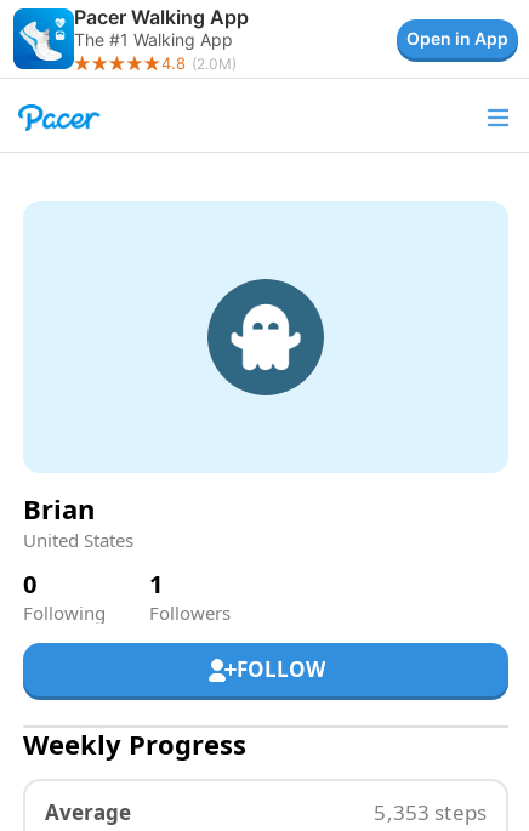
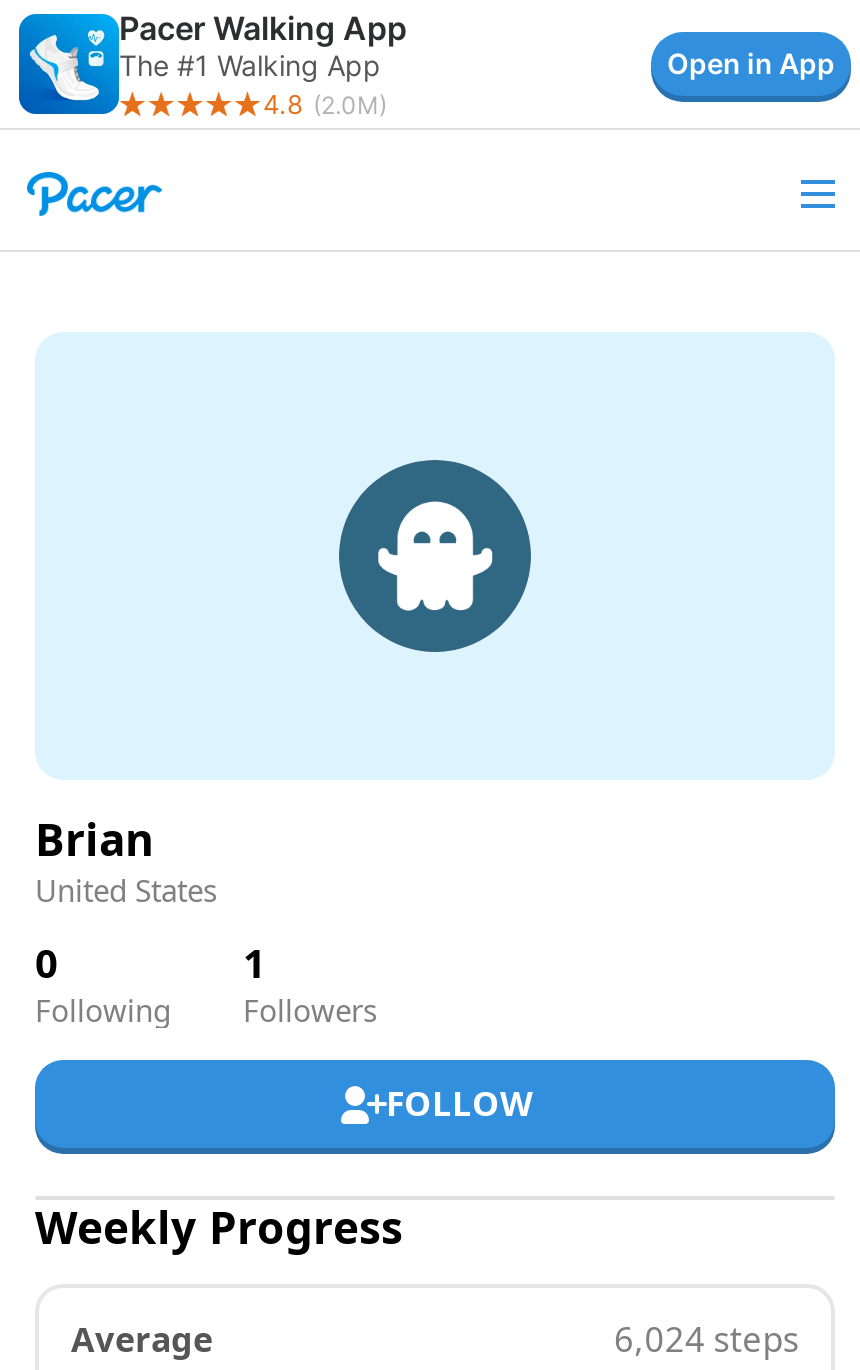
[374,798,487,826] 5,353 steps -> [614,1316,799,1362] 6,024 steps

